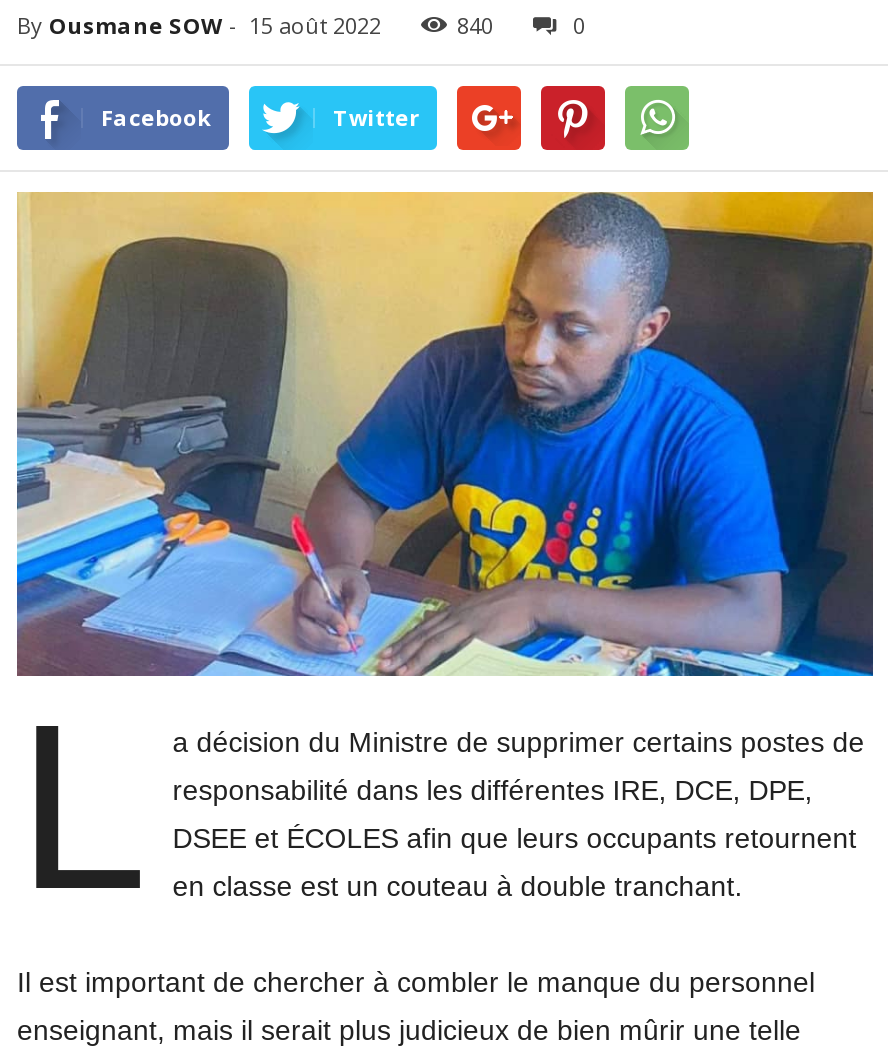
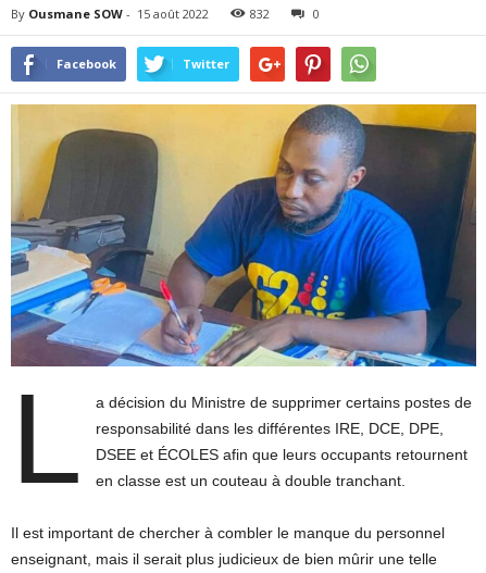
[457,10,493,40] 840 -> [250,5,270,22] 832

